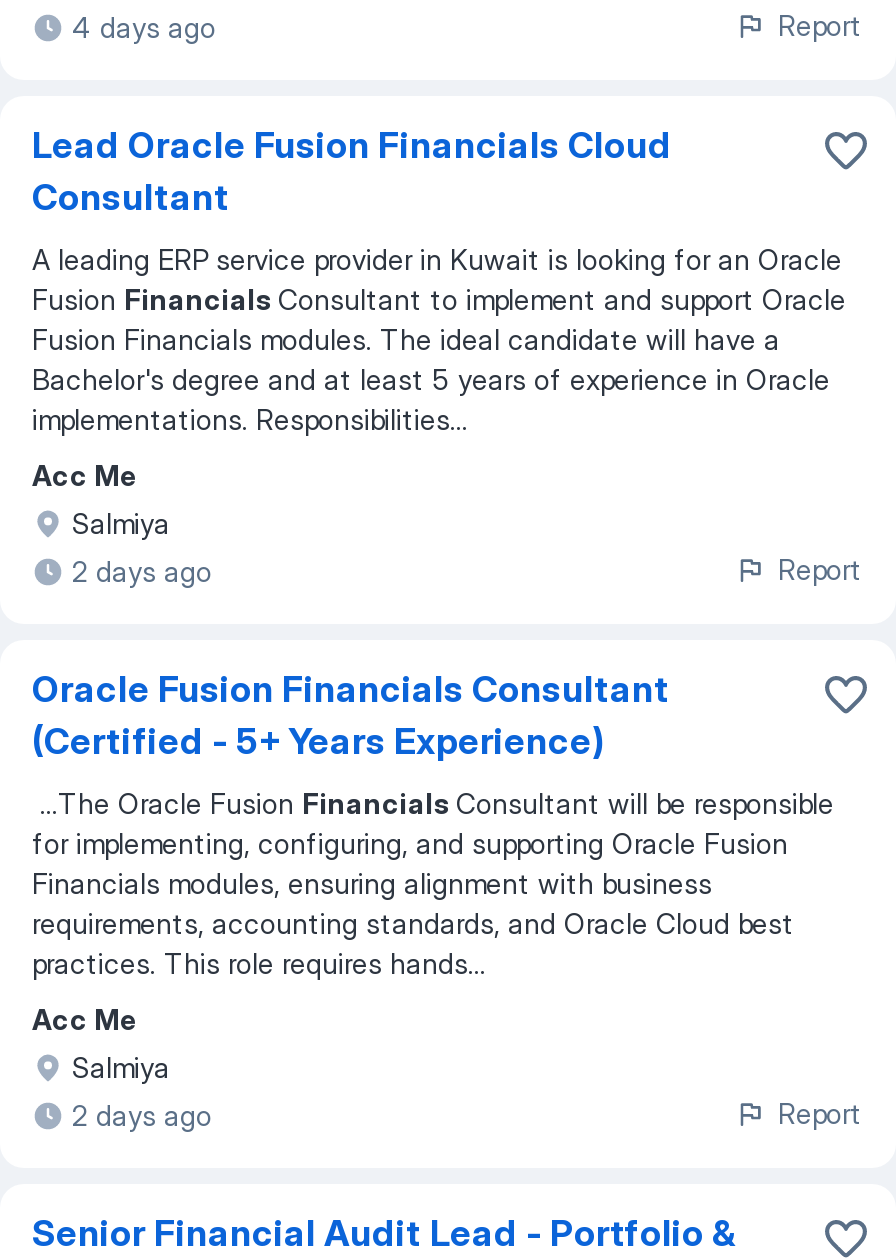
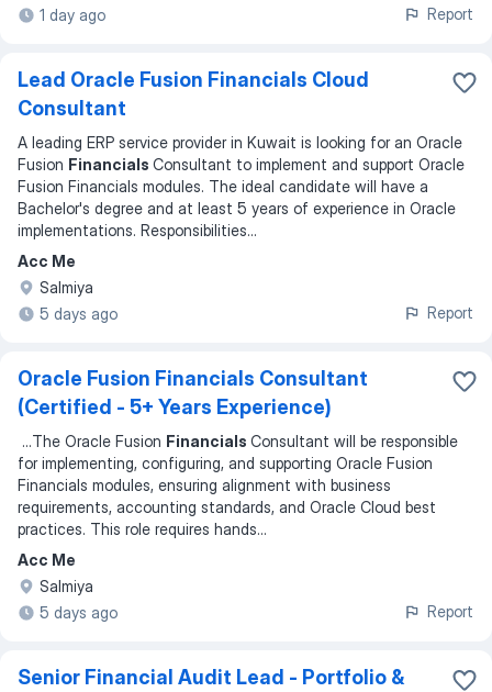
[72,10,216,44] 4 days ago -> [40,5,105,24] 1 day ago
[72,554,212,588] 2 days ago -> [40,304,118,323] 5 days ago
[72,1098,212,1132] 2 days ago -> [40,603,118,622] 5 days ago

